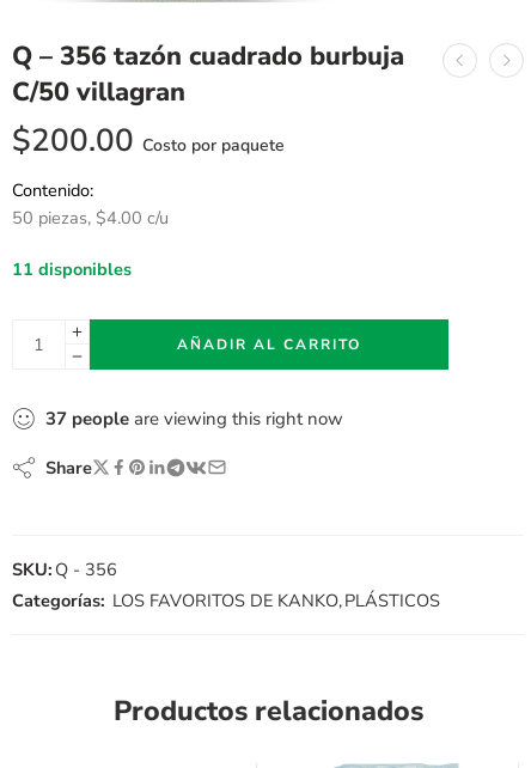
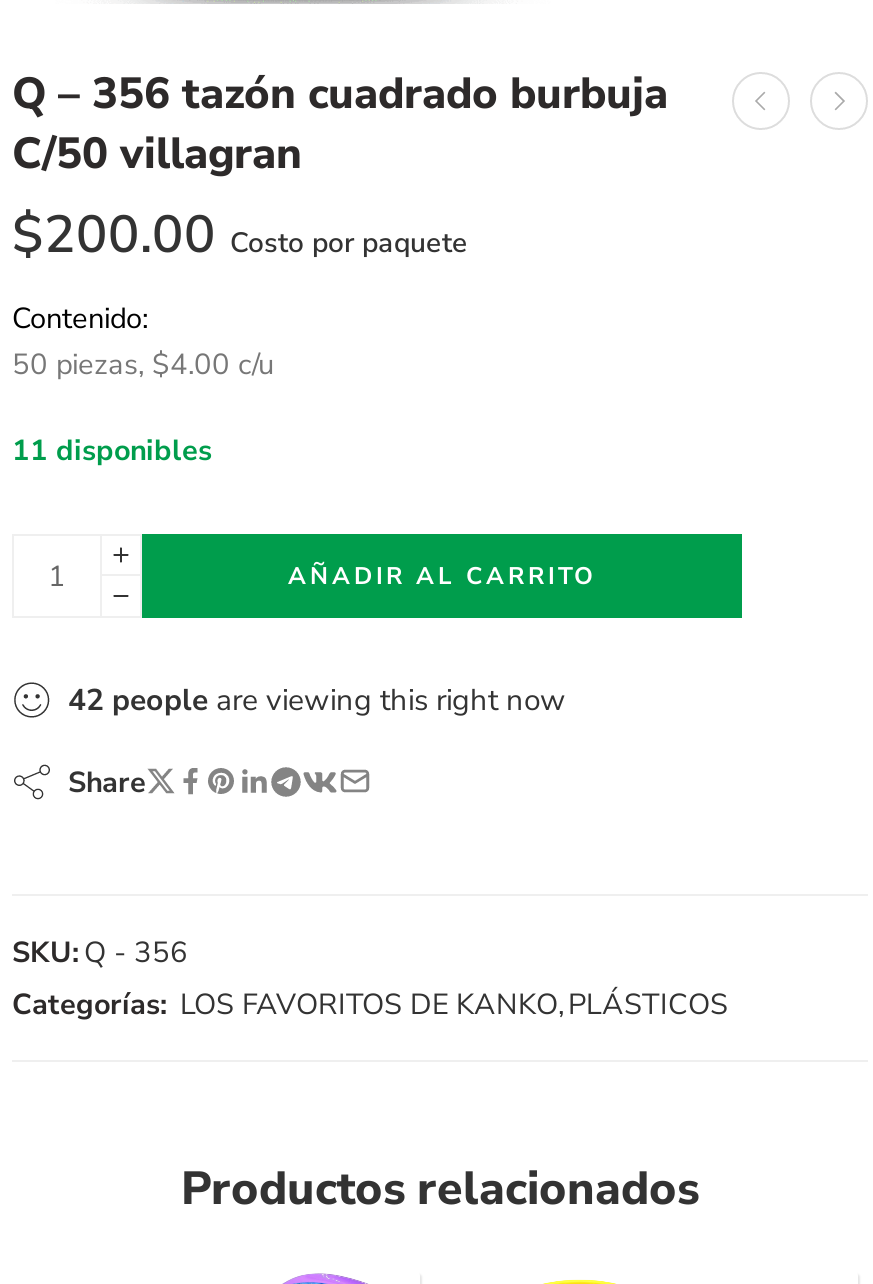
[45,406,343,430] 37 people are viewing this right now -> [68,679,566,719] 42 people are viewing this right now

